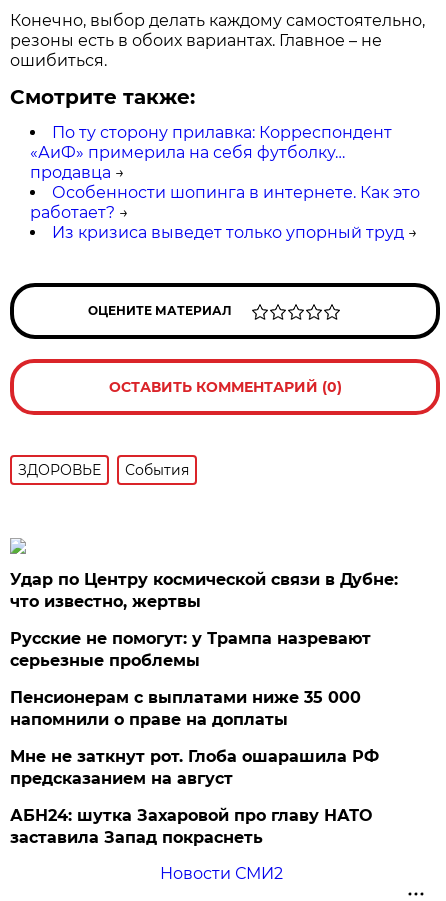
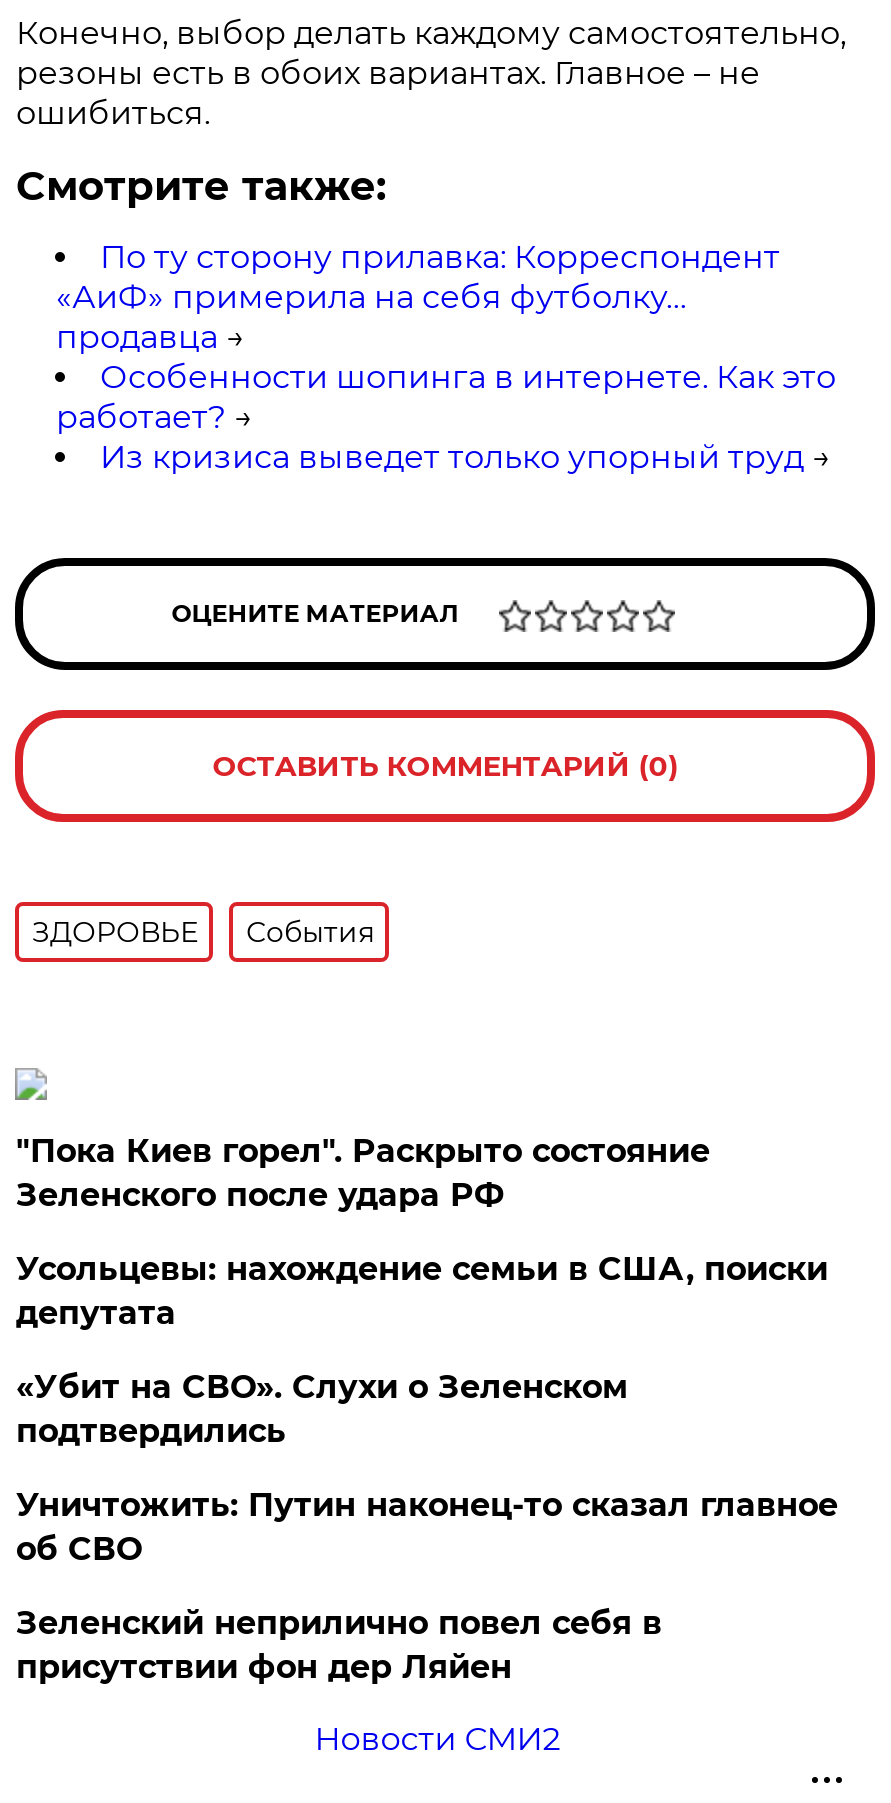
[10,570,398,611] Удар по Центру космической связи в Дубне: | что известно, жертвы -> [16,1132,710,1214] "Пока Киев горел". Раскрыто состояние | Зеленского после удара РФ
[10,629,371,670] Русские не помогут: у Трампа назревают | серьезные проблемы -> [16,1250,828,1332] Усольцевы: нахождение семьи в США, поиски | депутата
[10,688,361,729] Пенсионерам с выплатами ниже 35 000 | напомнили о праве на доплаты -> [16,1368,628,1450] «Убит на СВО». Слухи о Зеленском | подтвердились
[10,747,379,788] Мне не заткнут рот. Глоба ошарашила РФ | предсказанием на август -> [16,1486,838,1568] Уничтожить: Путин наконец-то сказал главное | об СВО
[10,806,372,847] АБН24: шутка Захаровой про главу НАТО | заставила Запад покраснеть -> [16,1604,662,1686] Зеленский неприлично повел cебя в | присутствии фон дер Ляйен

